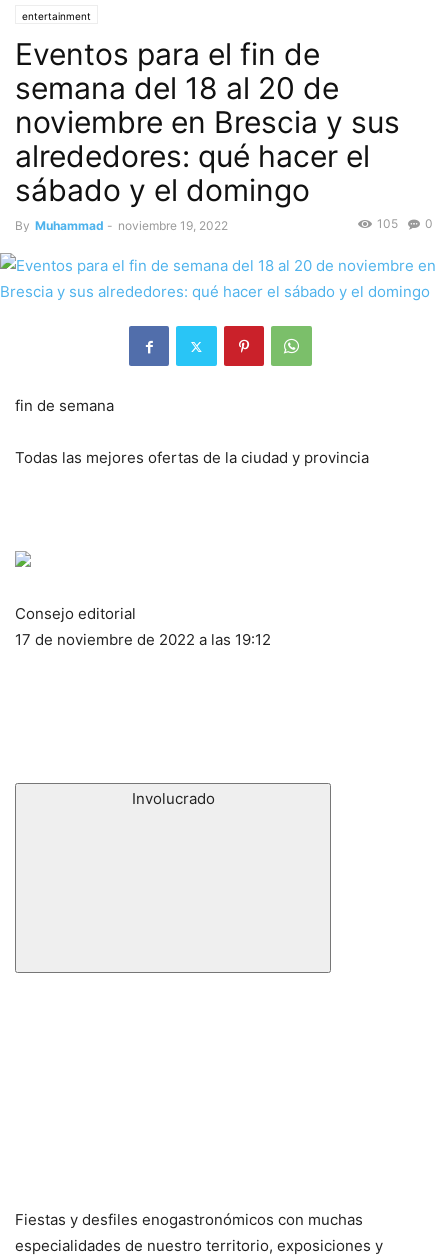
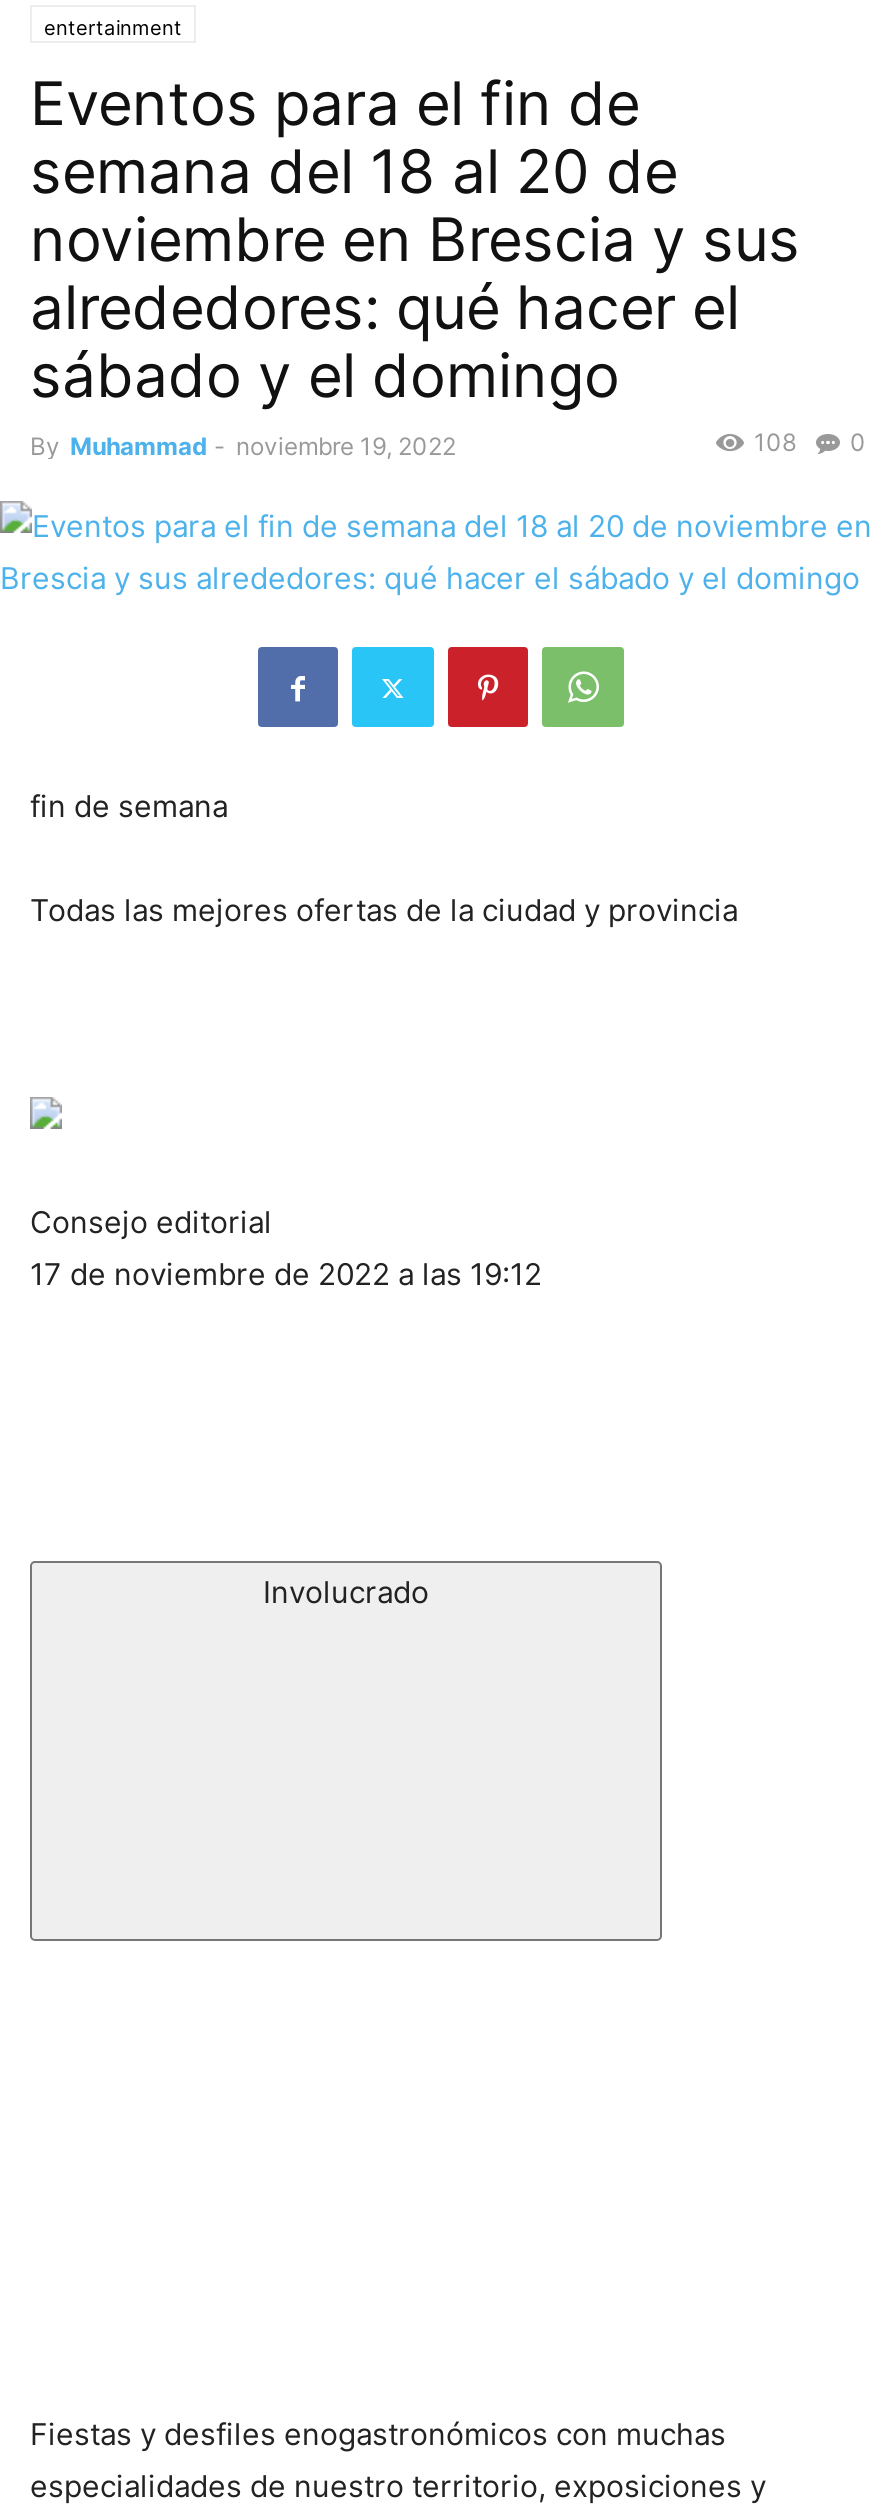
[377,216,433,231] 105 0 -> [754,427,866,457] 108 0

